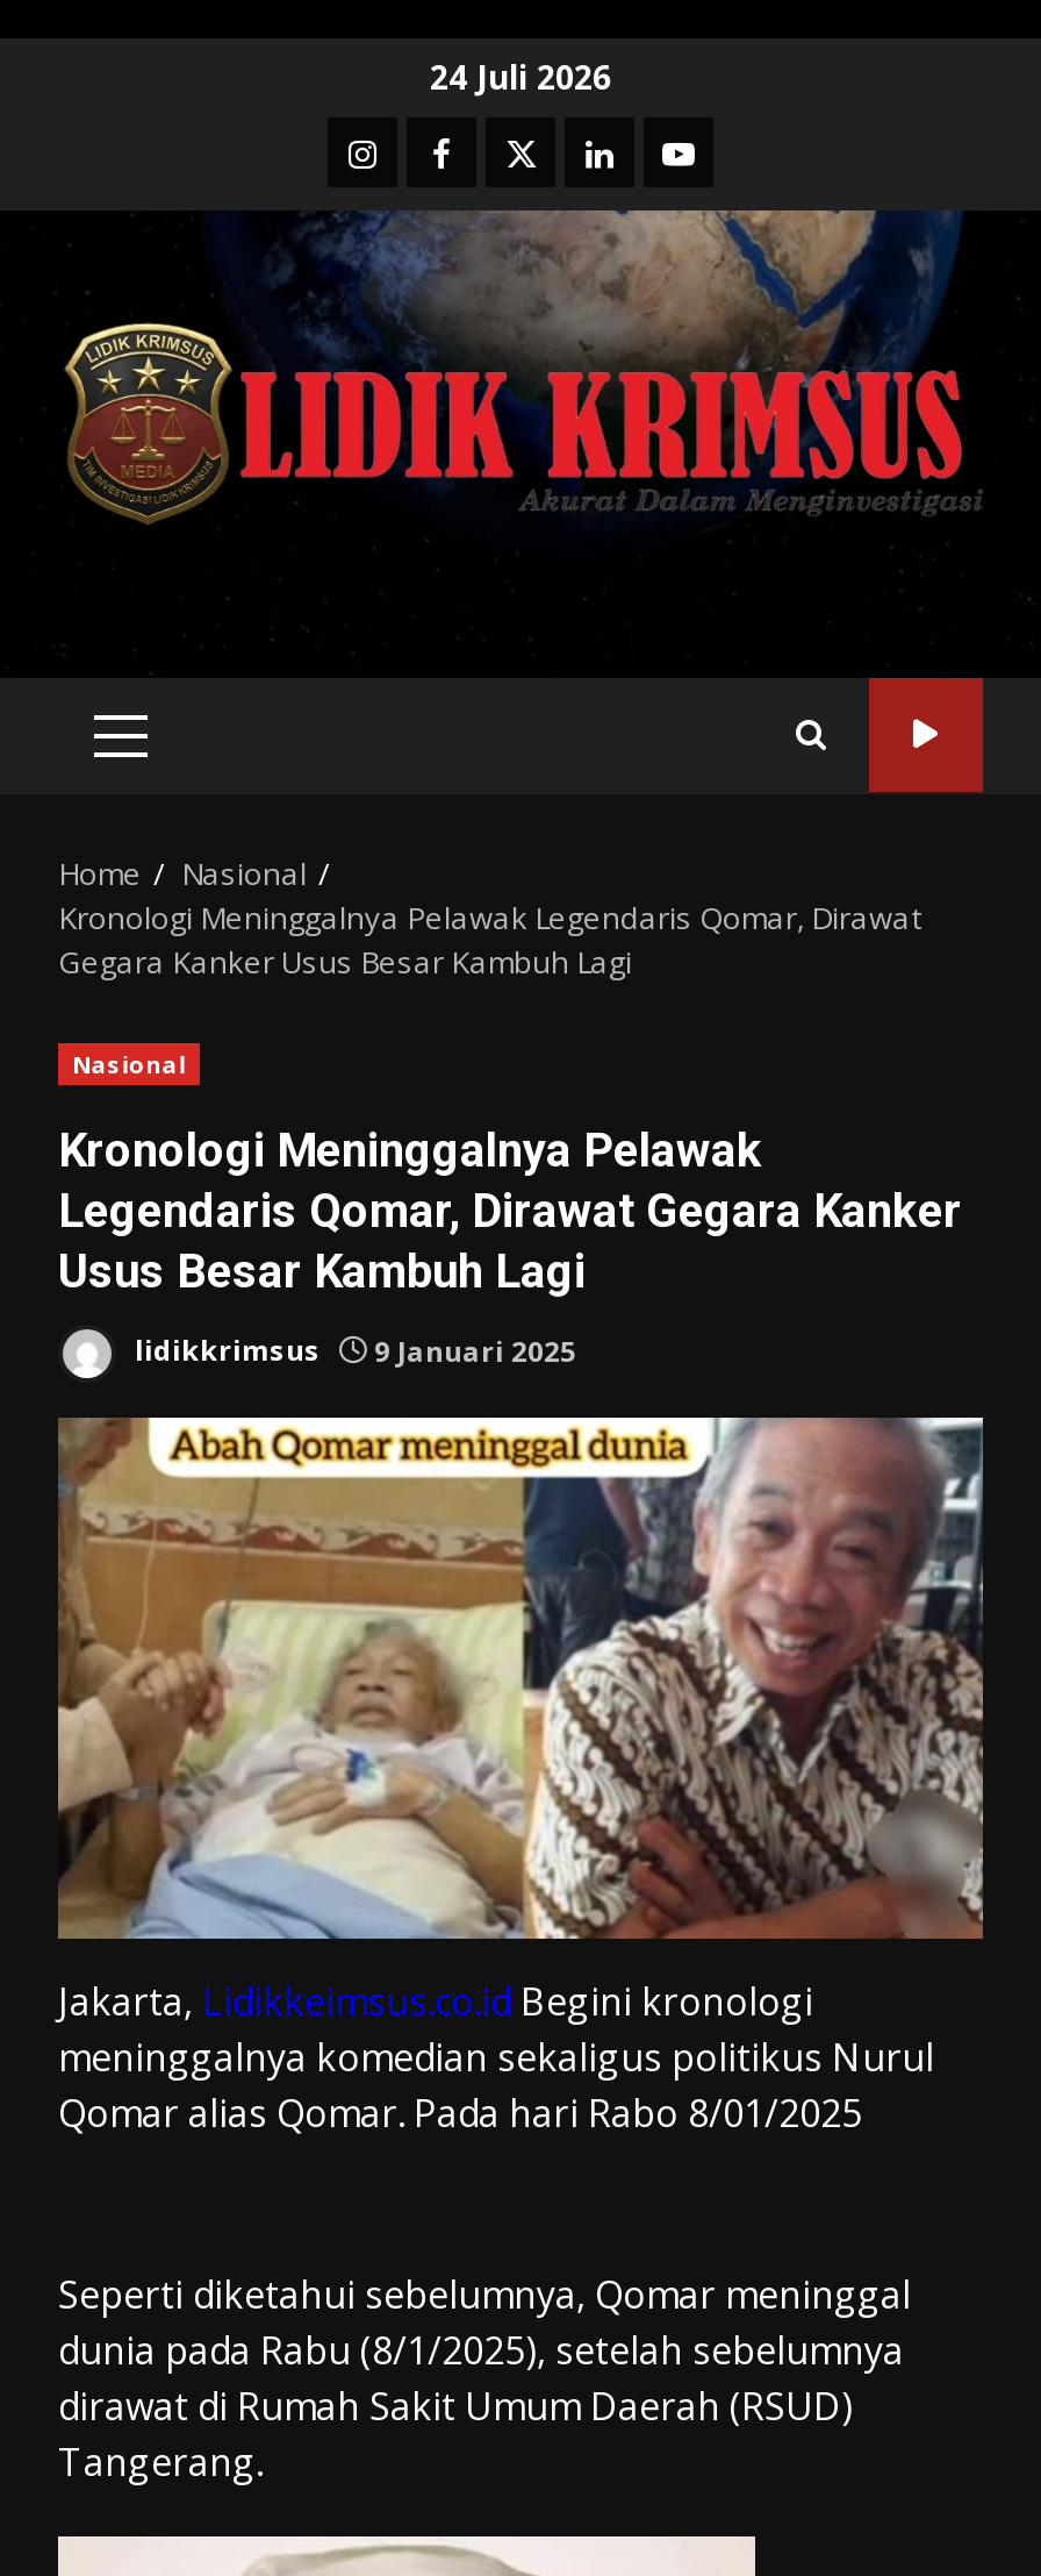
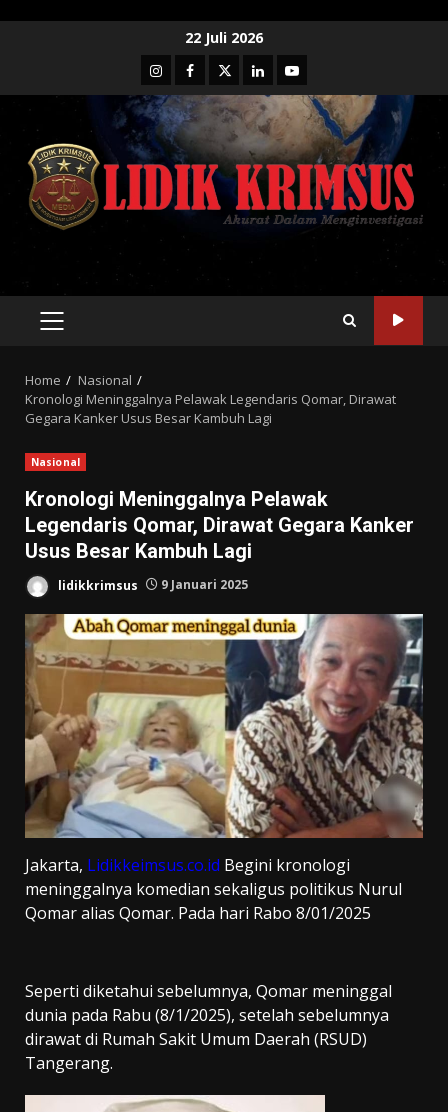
[430,55,611,99] 24 Juli 2026 -> [185,28,263,47] 22 Juli 2026

